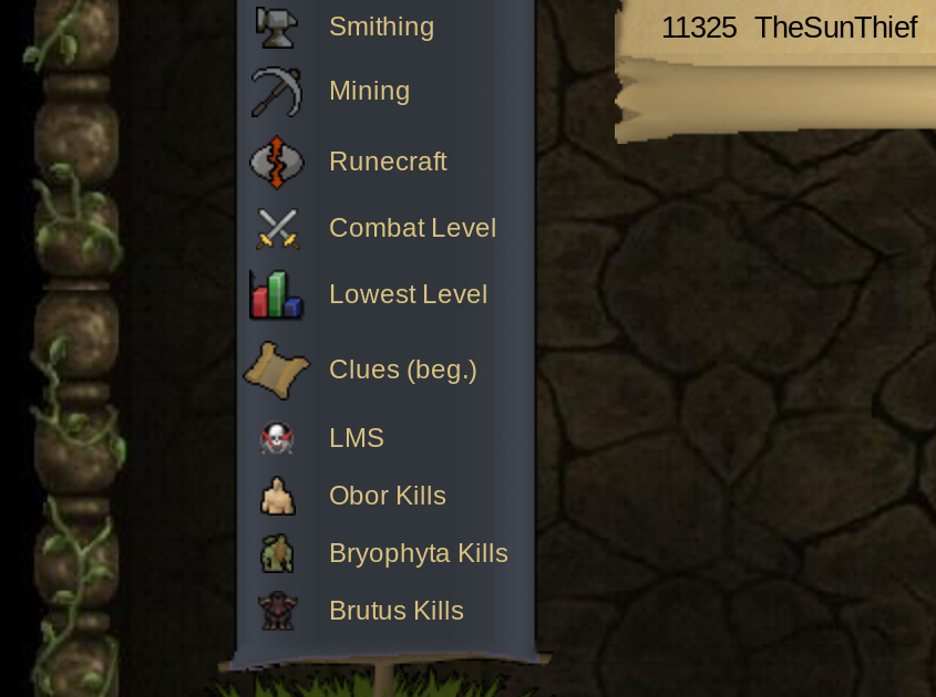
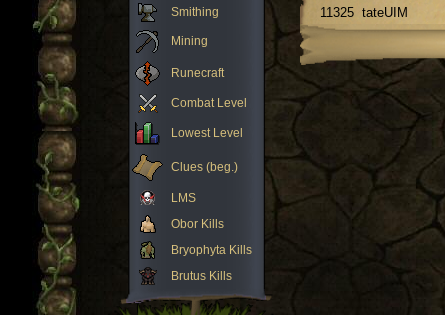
[661,11,918,44] 11325 TheSunThief -> [320,5,408,20] 11325 tateUIM

